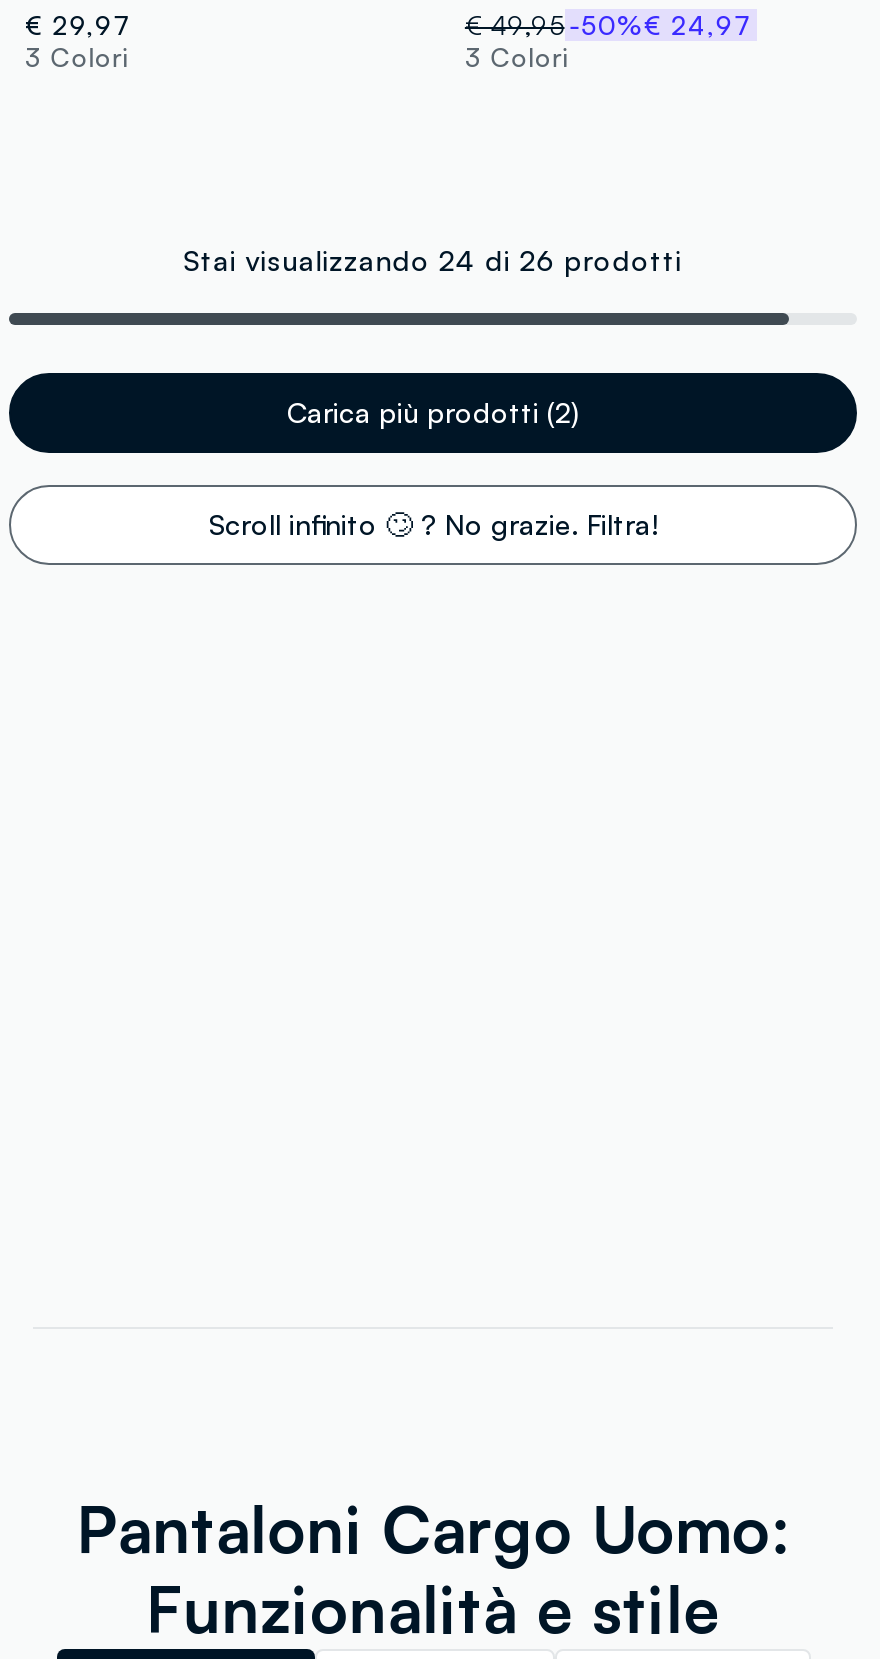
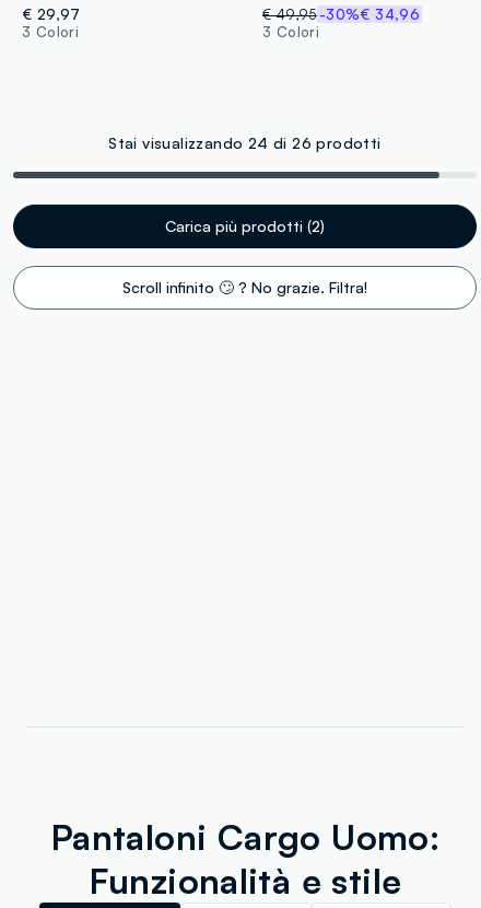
[465,9,753,41] € 49,95 -50%€ 24,97 -> [262,5,420,23] € 49,95 -30%€ 34,96

